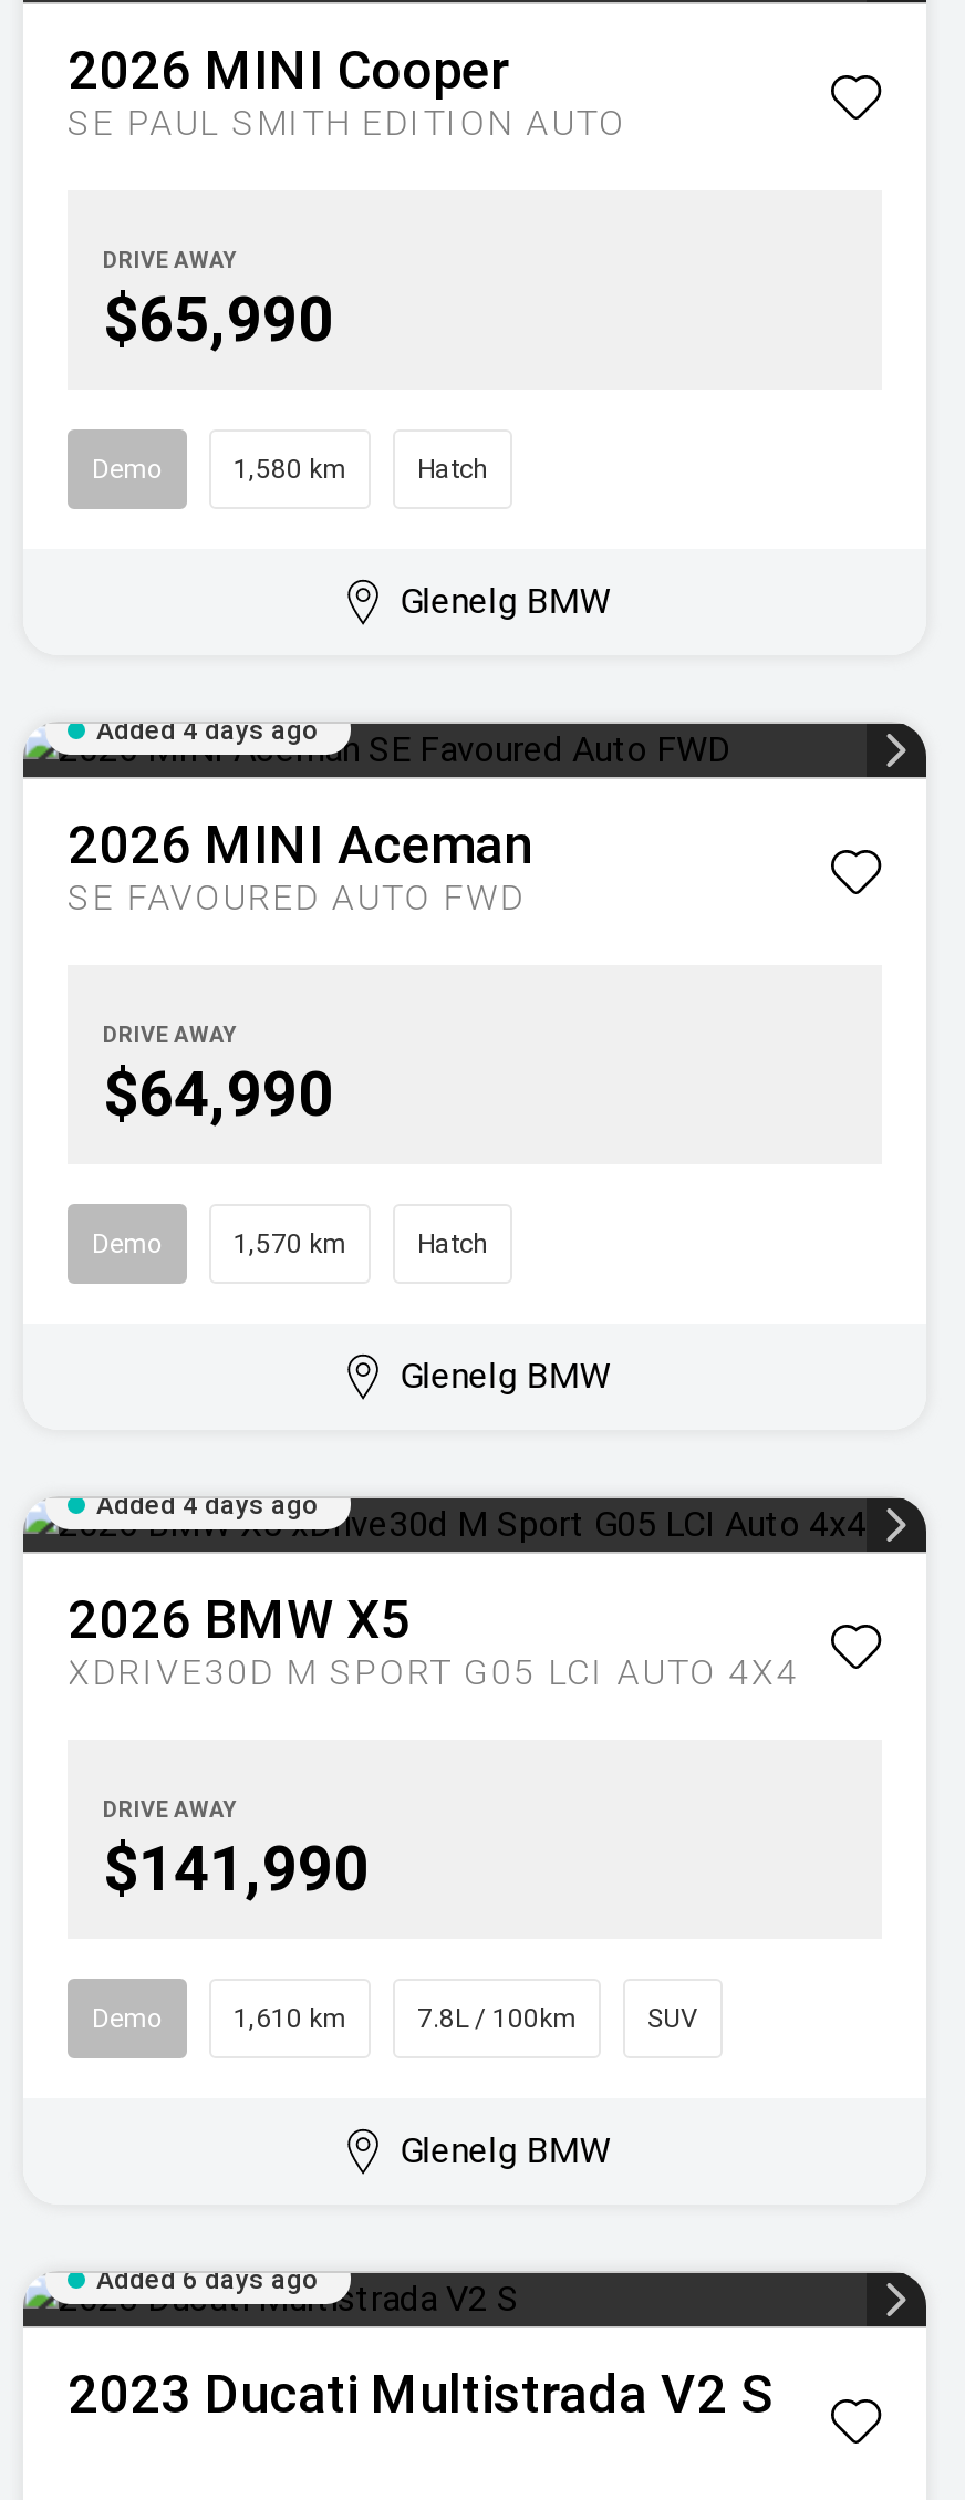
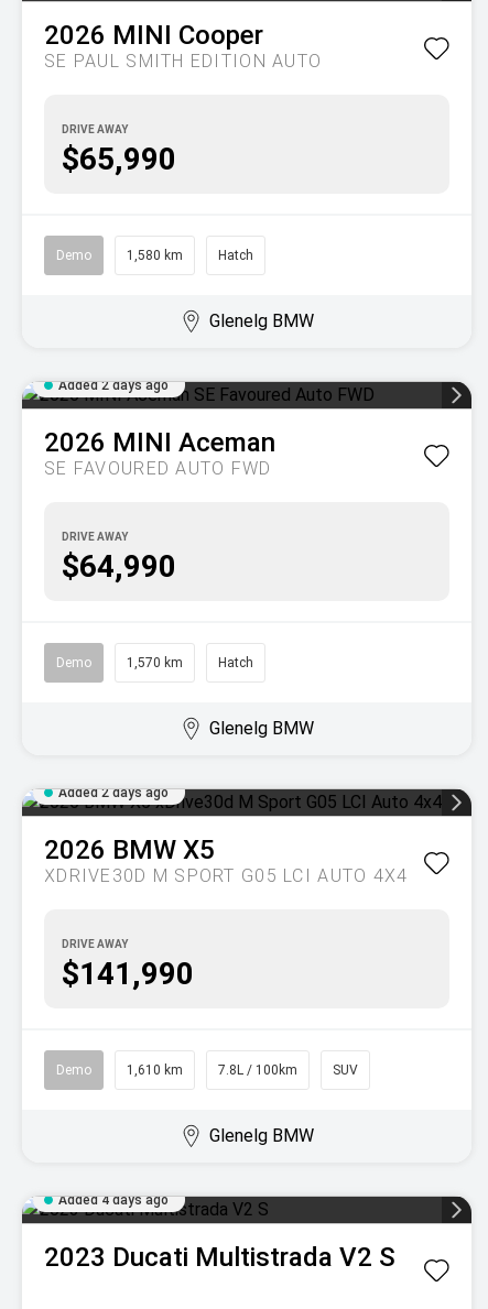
[96,715,318,746] Added 4 days ago -> [58,378,169,393] Added 2 days ago
[96,1490,318,1521] Added 4 days ago -> [58,785,169,800] Added 2 days ago
[96,2264,318,2295] Added 6 days ago -> [58,1192,169,1208] Added 4 days ago

